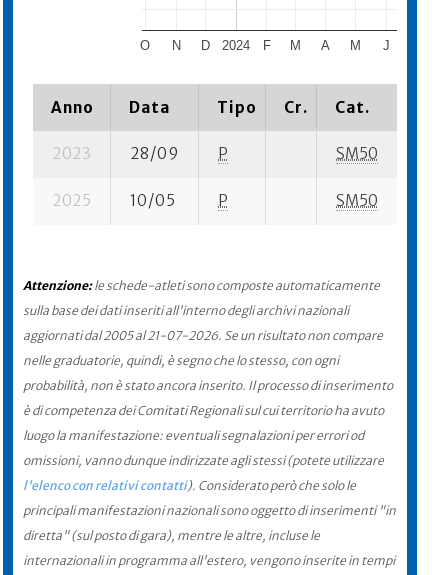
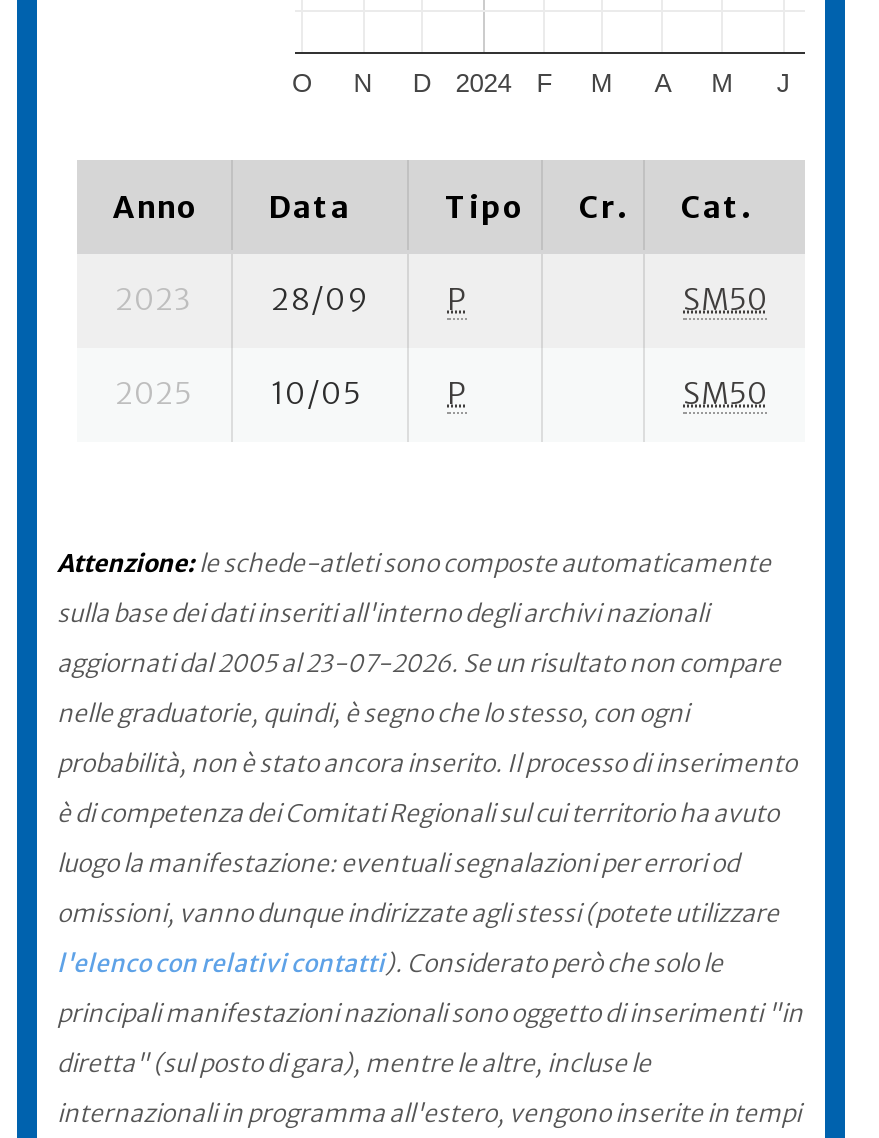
[23,328,383,343] aggiornati dal 2005 al 21-07-2026. Se un risultato non compare -> [57,648,781,678] aggiornati dal 2005 al 23-07-2026. Se un risultato non compare

